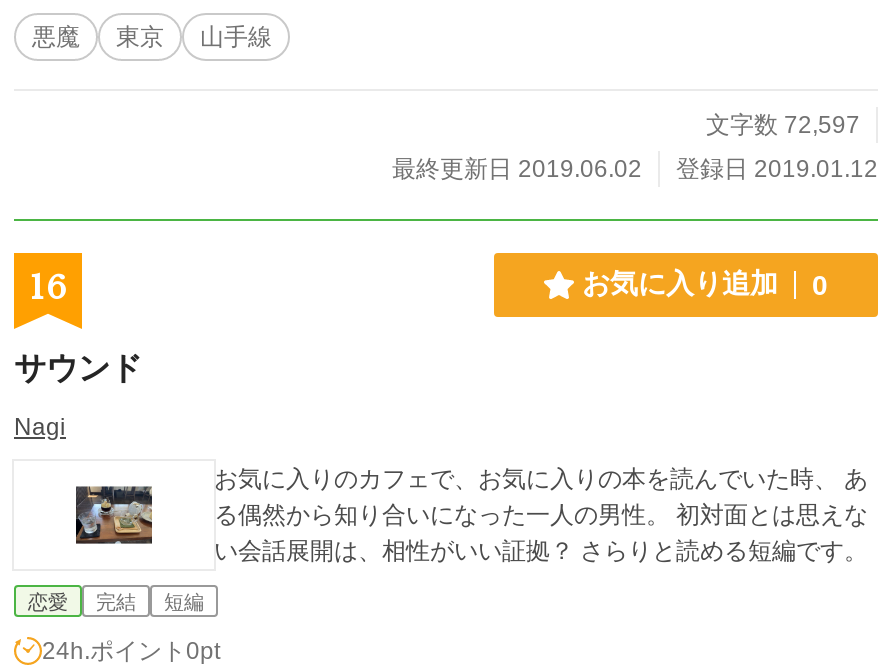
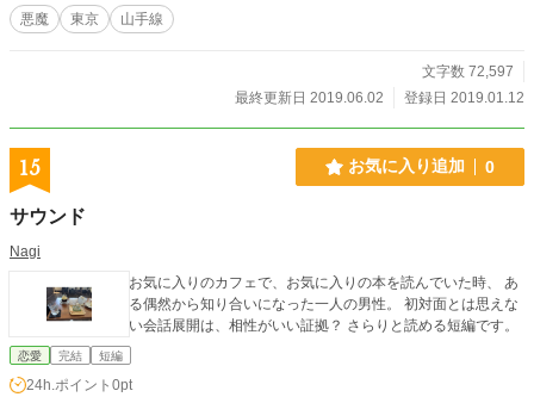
[30,267,66,307] 16 -> [19,156,41,180] 15

